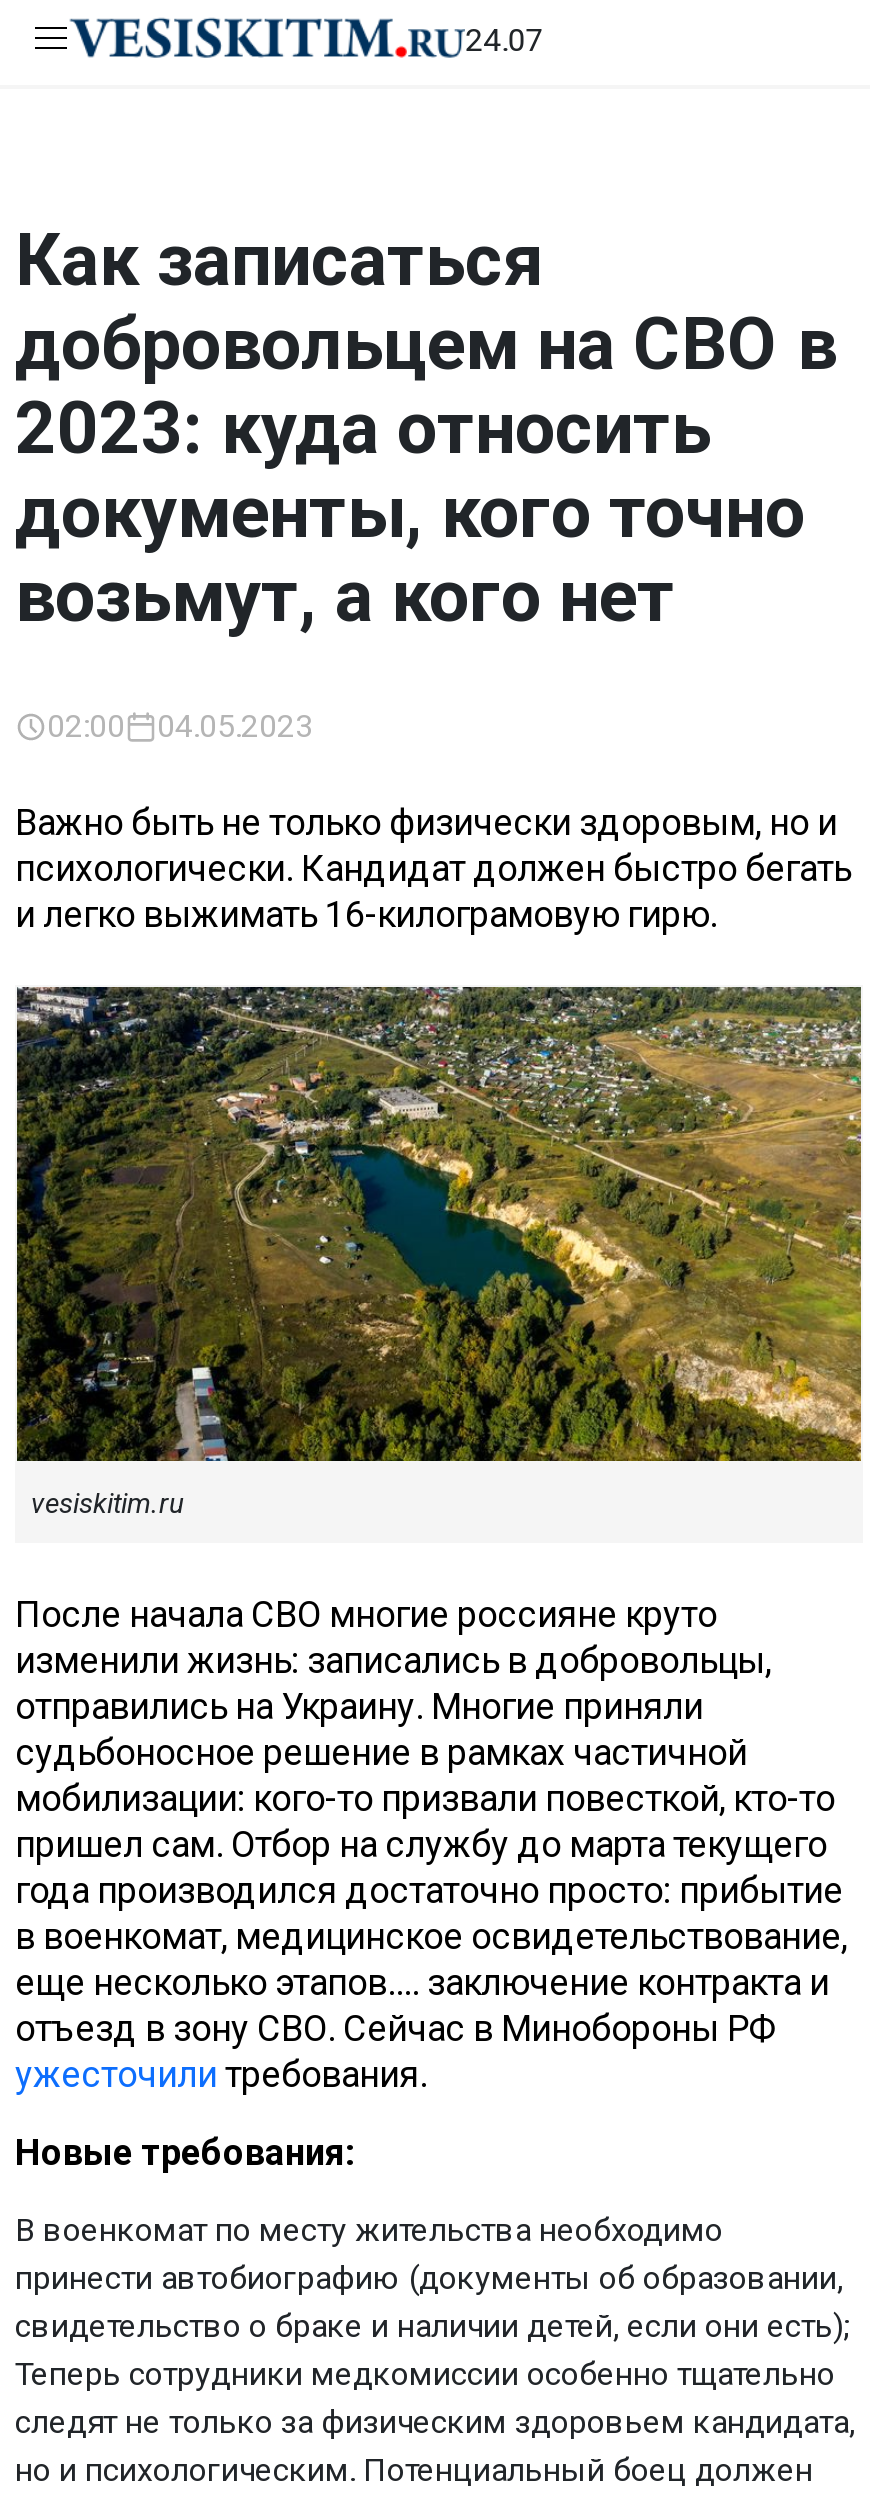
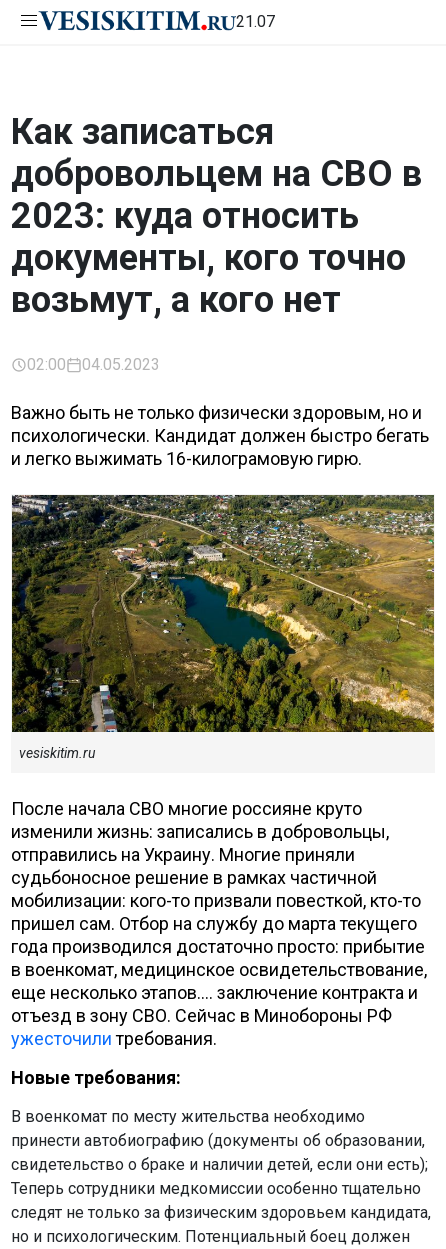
[466,20,544,58] 24.07 -> [236,11,275,30] 21.07

